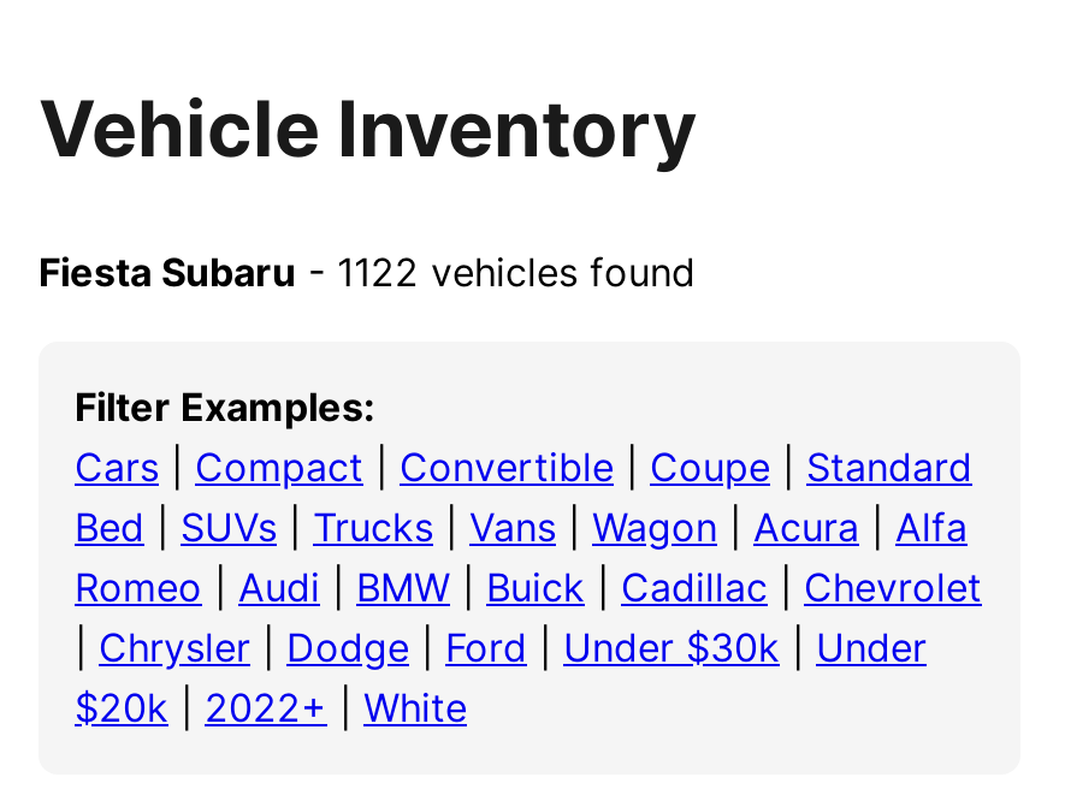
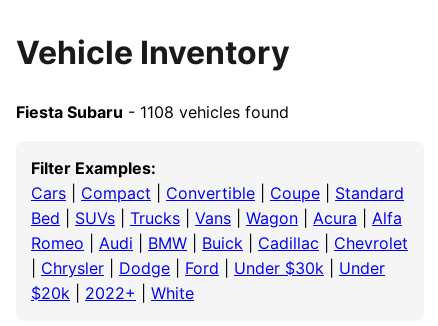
[39,248,696,296] Fiesta Subaru - 1122 vehicles found -> [16,102,289,122] Fiesta Subaru - 1108 vehicles found

